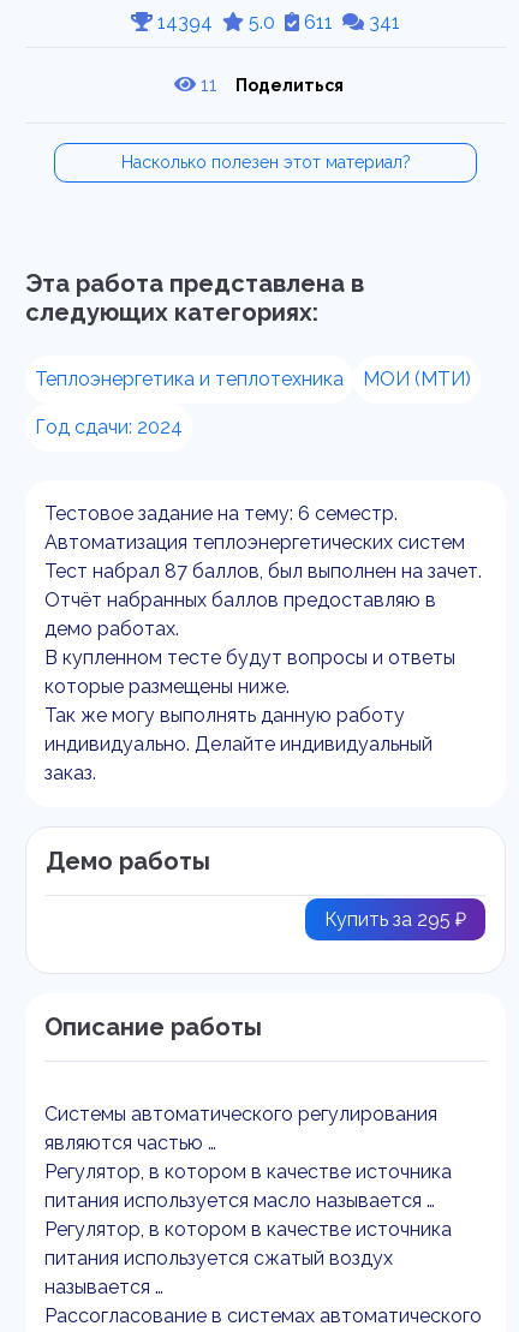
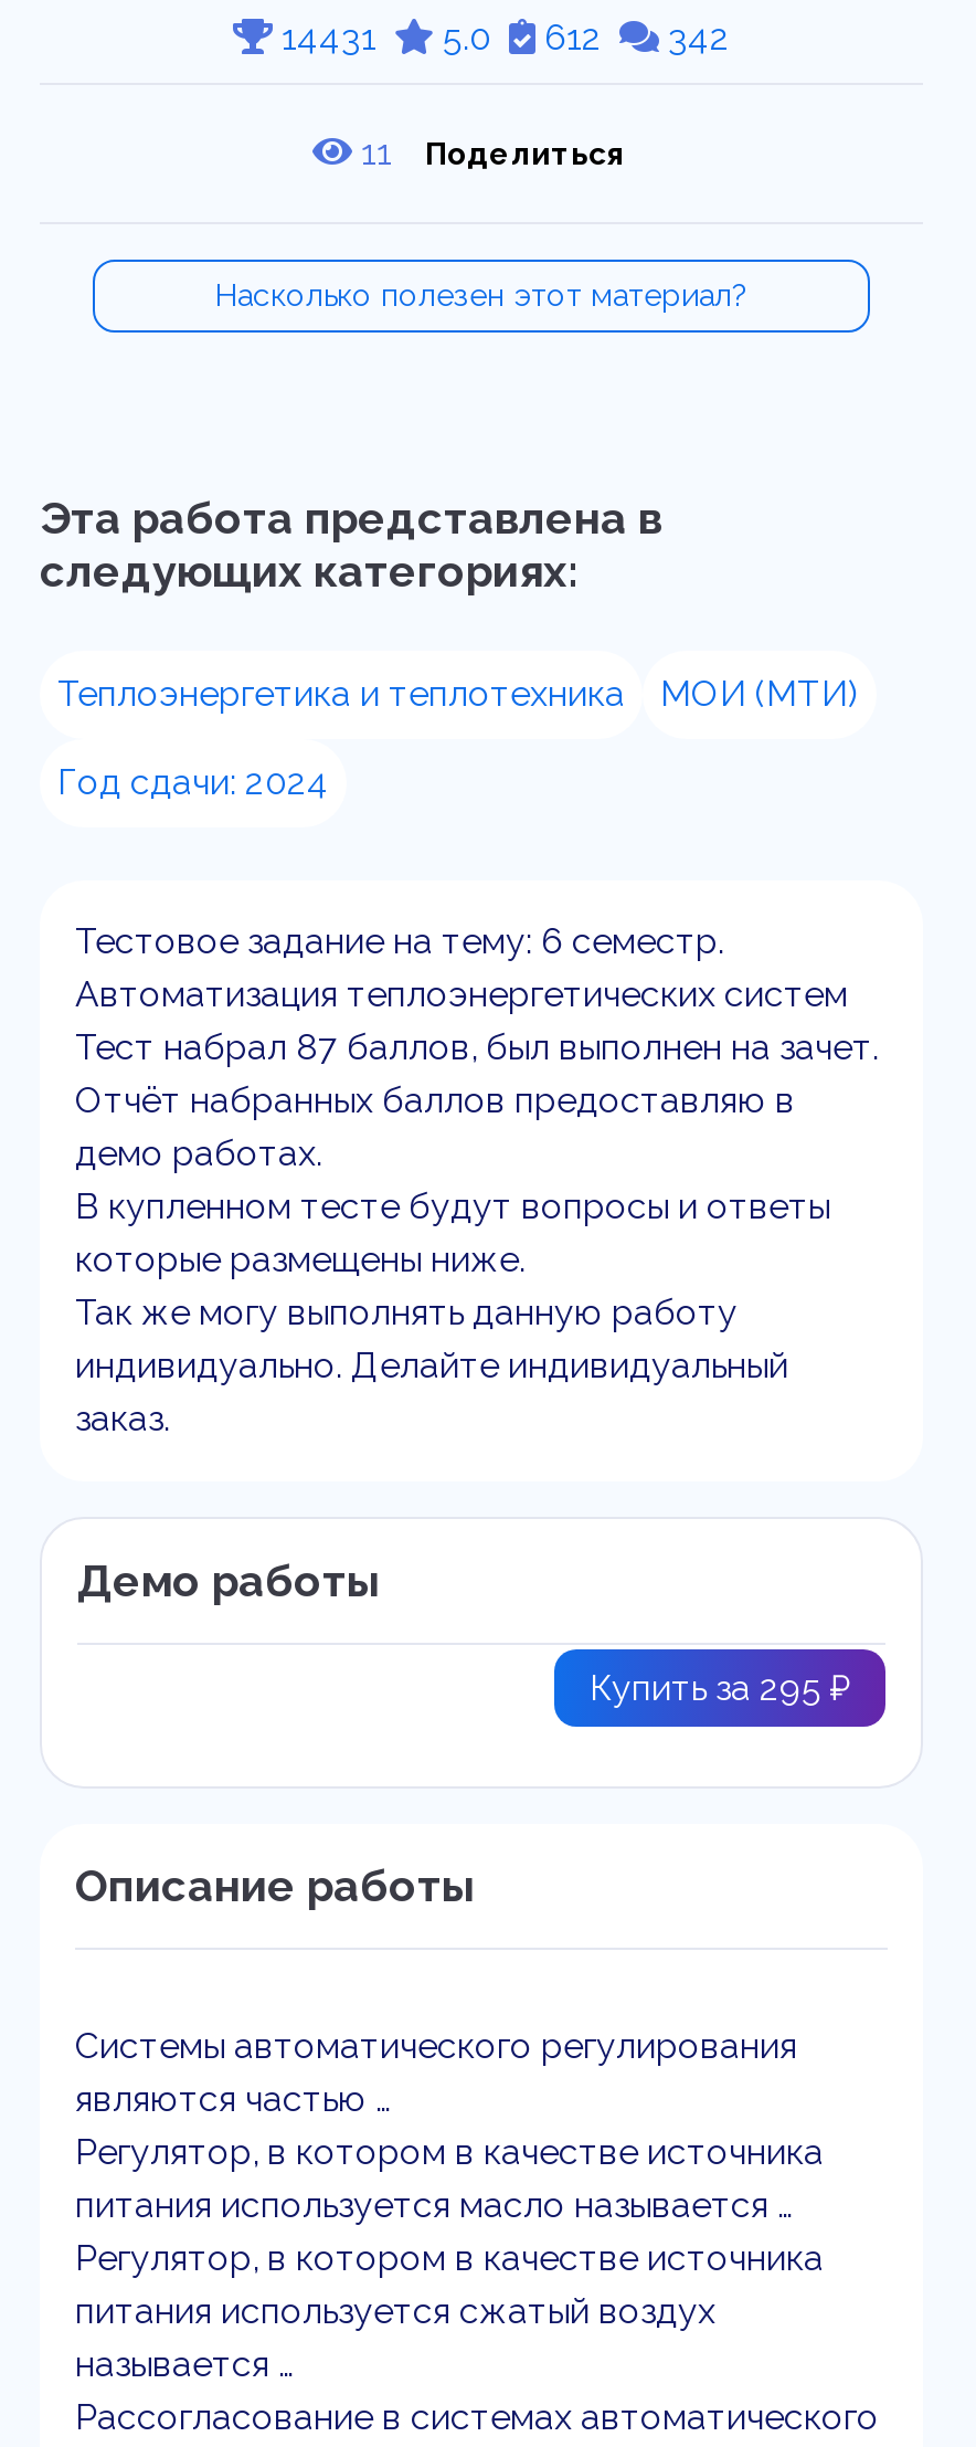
[153,11,213,34] 14394 -> [273,17,376,59] 14431
[299,11,333,34] 611 -> [535,17,602,59] 612
[364,11,400,34] 341 -> [659,17,730,59] 342

